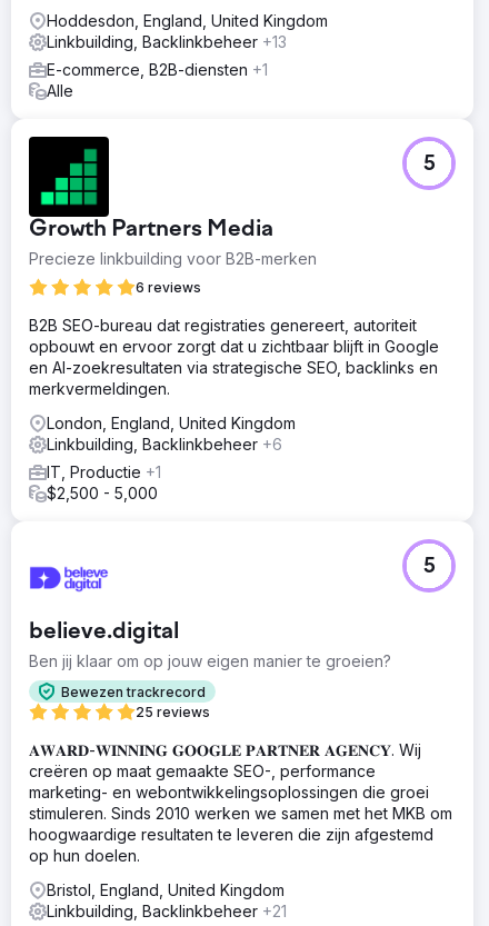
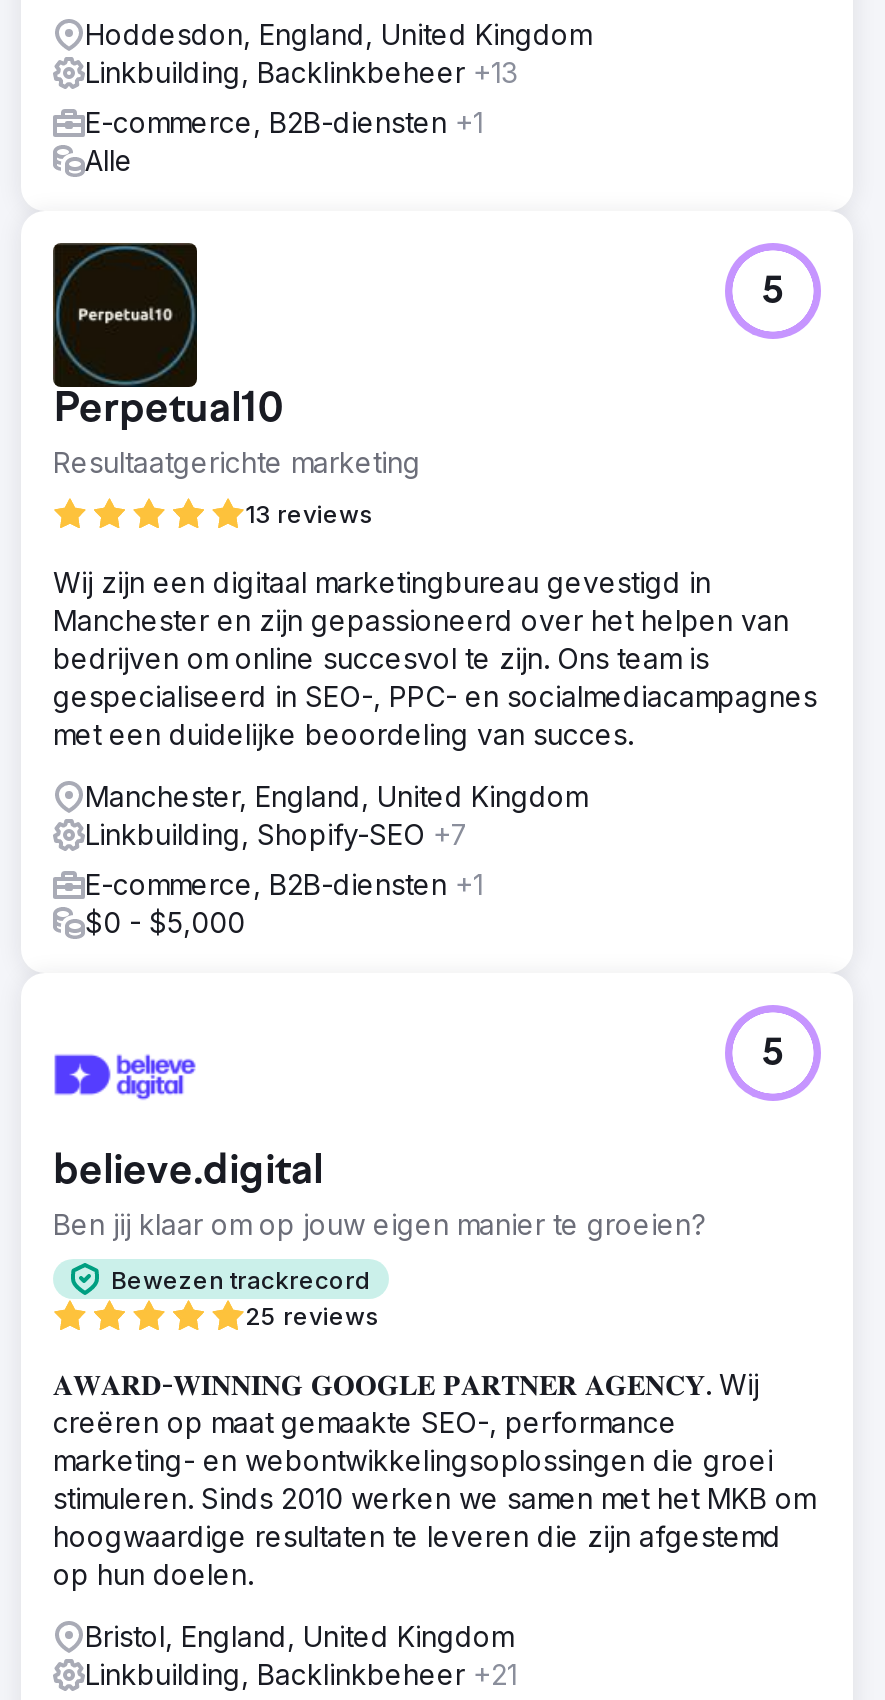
[29,137,317,268] [image] | Growth Partners Media | Precieze linkbuilding voor B2B-merken -> [53,243,421,479] [image] | Perpetual10 | Resultaatgerichte marketing
[136,279,201,296] 6 reviews -> [245,499,373,529] 13 reviews
[29,316,439,398] B2B SEO-bureau dat registraties genereert, autoriteit | opbouwt en ervoor zorgt dat u zichtbaar blijft in Google | en AI-zoekresultaten via strategische SEO, backlinks en | merkvermeldingen. -> [53,565,817,751] Wij zijn een digitaal marketingbureau gevestigd in | Manchester en zijn gepassioneerd over het helpen van | bedrijven om online succesvol te zijn. Ons team is | gespecialiseerd in SEO-, PPC- en socialmediacampagnes | met een duidelijke beoordeling van succes.
[47,414,296,454] London, England, United Kingdom | Linkbuilding, Backlinkbeheer +6 -> [85,779,587,851] Manchester, England, United Kingdom | Linkbuilding, Shopify-SEO +7
[47,462,161,502] IT, Productie +1 | $2,500 - 5,000 -> [85,867,483,939] E-commerce, B2B-diensten +1 | $0 - $5,000

